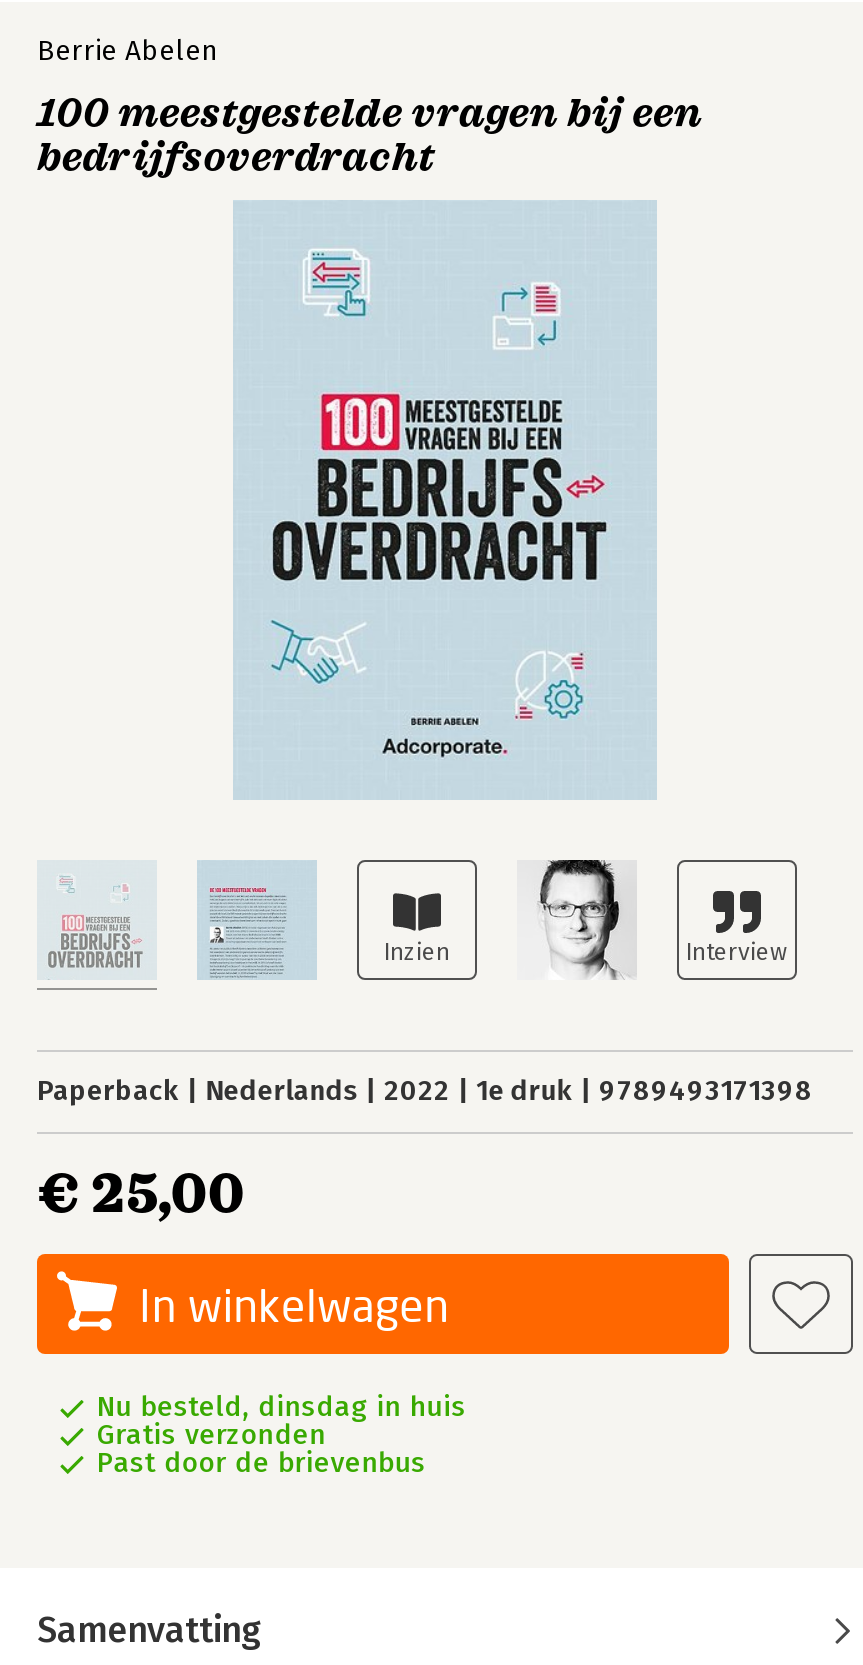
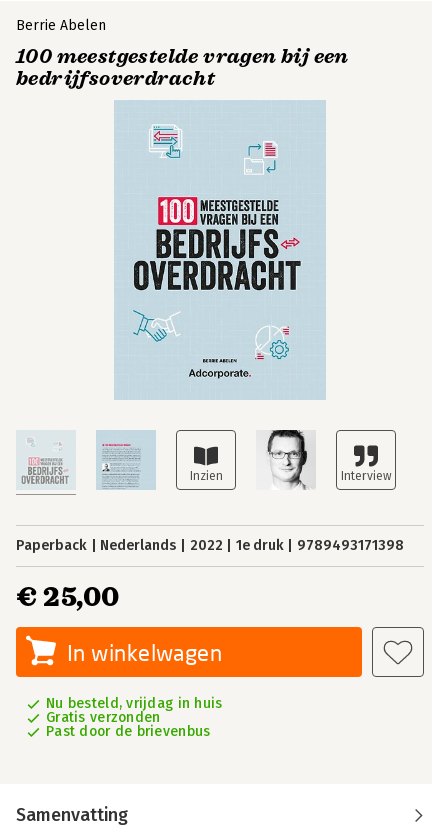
[97,1390,466,1424] Nu besteld, dinsdag in huis -> [46,695,223,712] Nu besteld, vrijdag in huis

